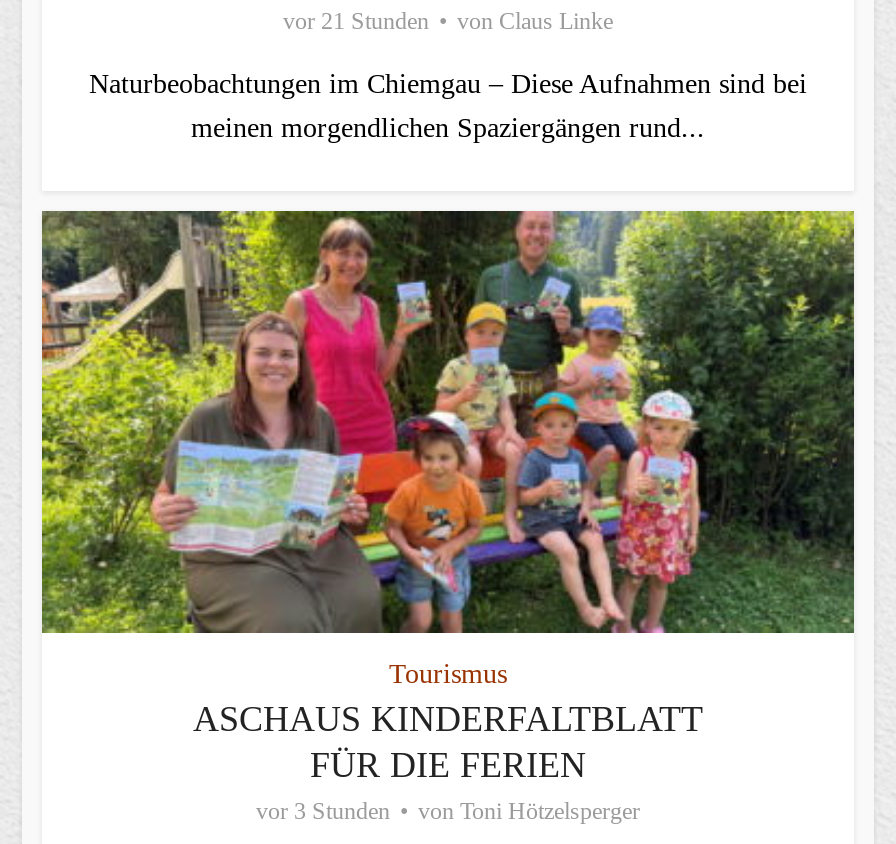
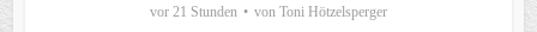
[89,7,807,143] von Claus Linke | Naturbeobachtungen im Chiemgau – Diese Aufnahmen sind bei | meinen morgendlichen Spaziergängen rund... -> none
[40,208,856,825] [image] | Tourismus | ASCHAUS KINDERFALTBLATT | FÜR DIE FERIEN | vor 3 Stunden -> none

